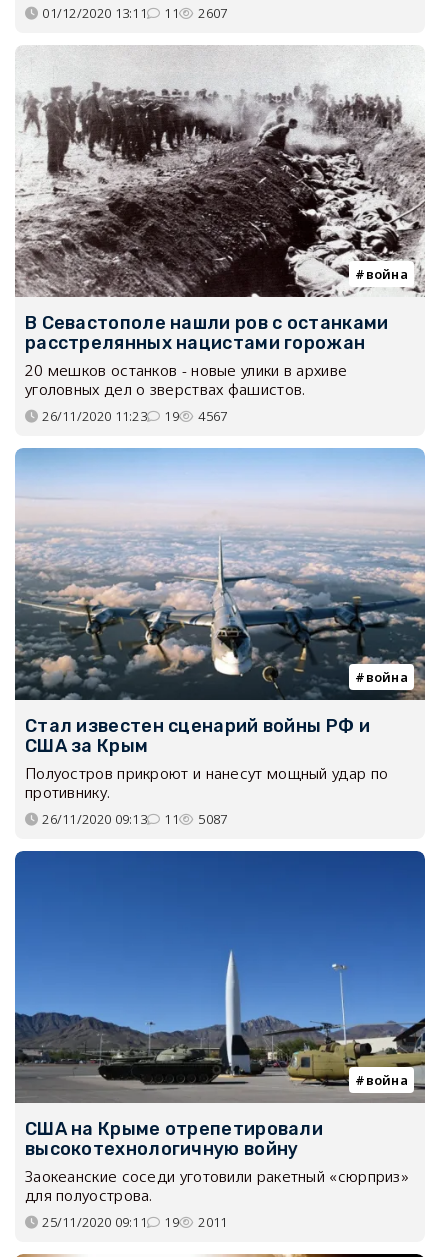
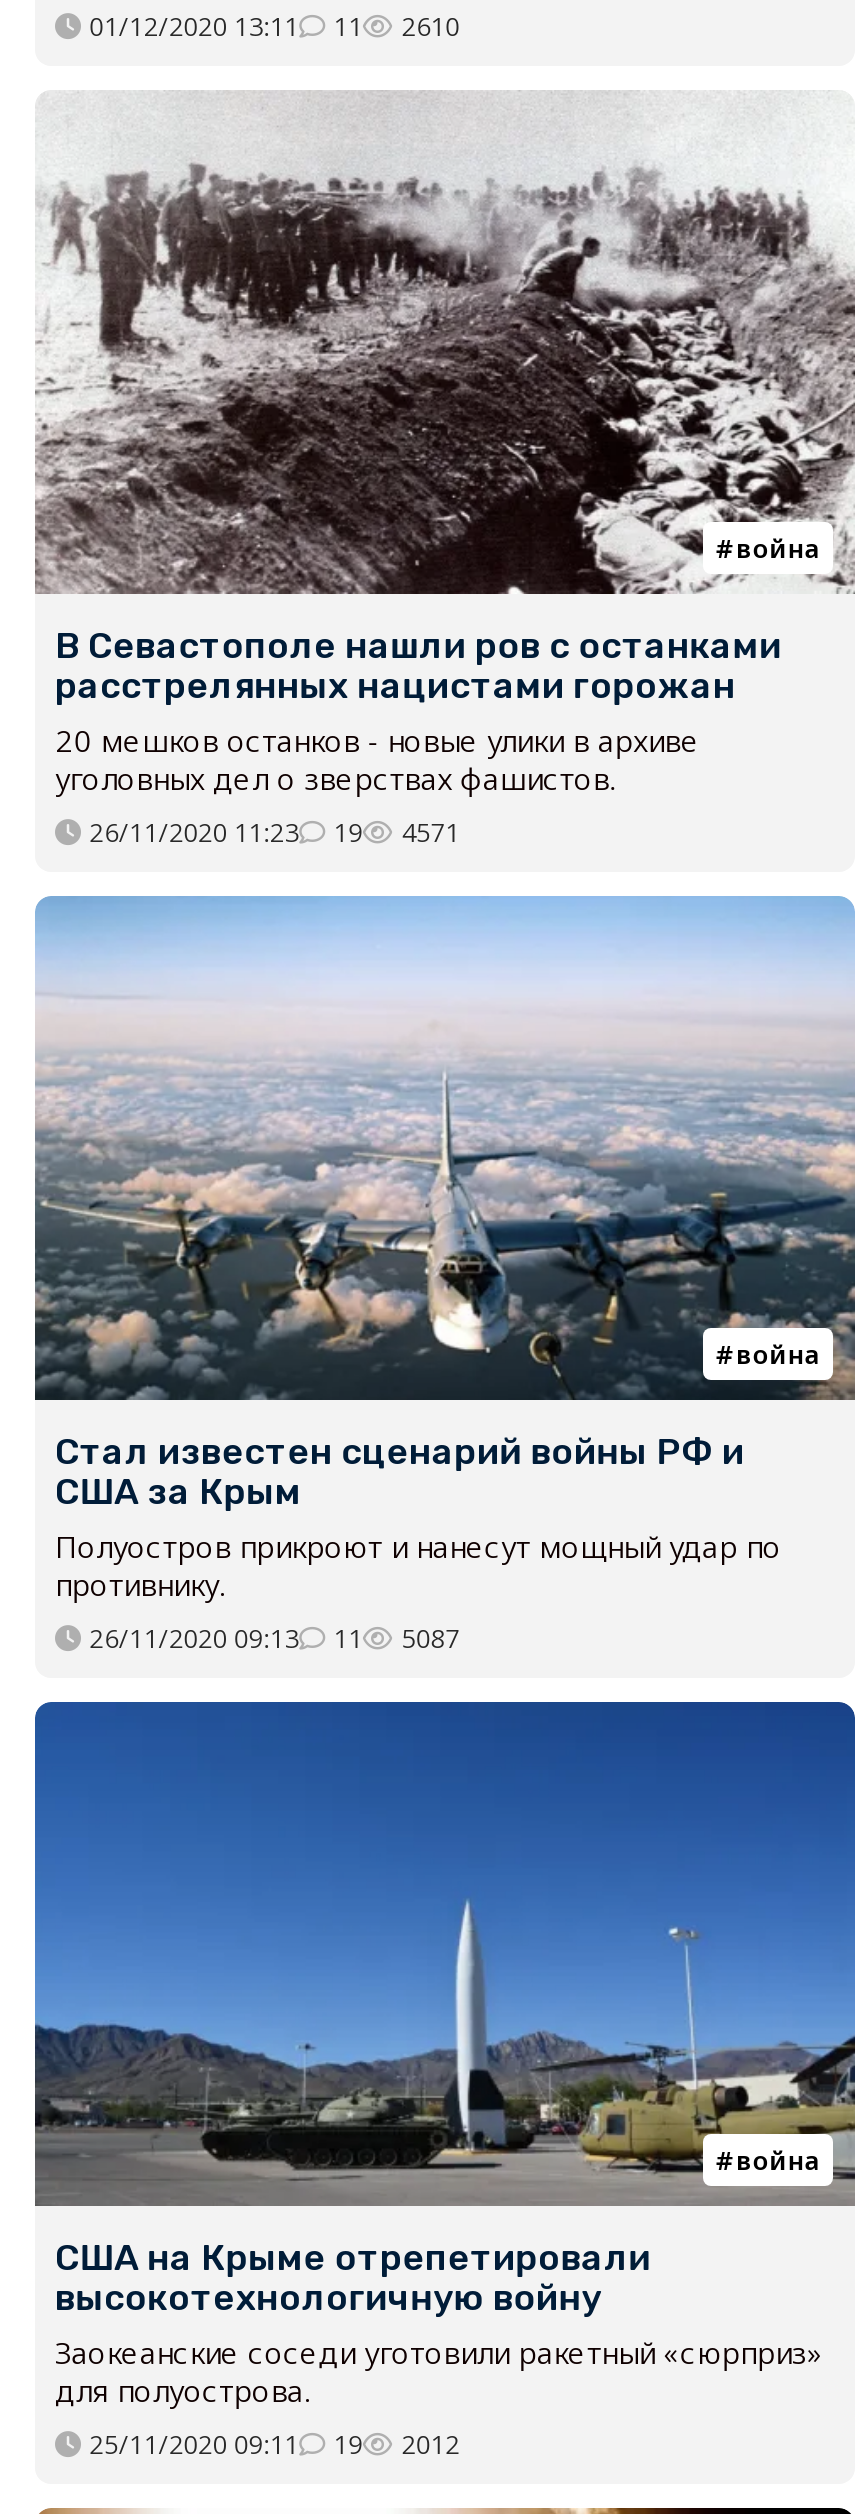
[42,4,227,22] 01/12/2020 13:11 11 2607 -> [90,8,460,44] 01/12/2020 13:11 11 2610
[42,407,227,425] 26/11/2020 11:23 19 4567 -> [90,814,460,850] 26/11/2020 11:23 19 4571
[42,1213,227,1231] 25/11/2020 09:11 19 2011 -> [90,2425,460,2461] 25/11/2020 09:11 19 2012

